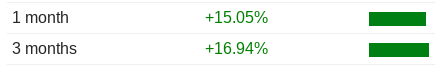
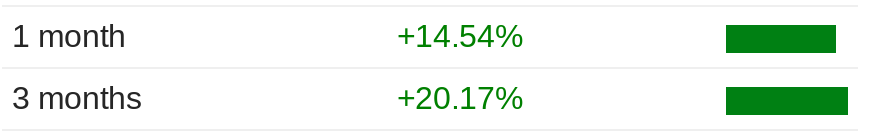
[204,9,267,26] +15.05% -> [397,20,523,54] +14.54%
[204,40,267,57] +16.94% -> [397,82,523,116] +20.17%

